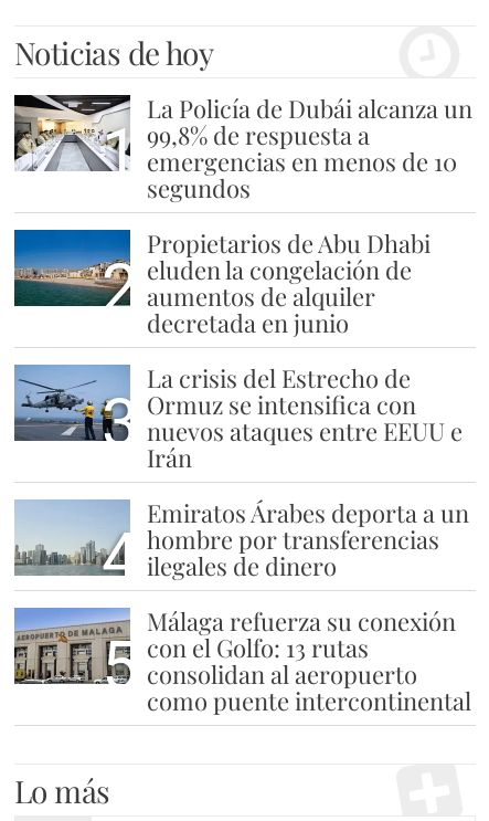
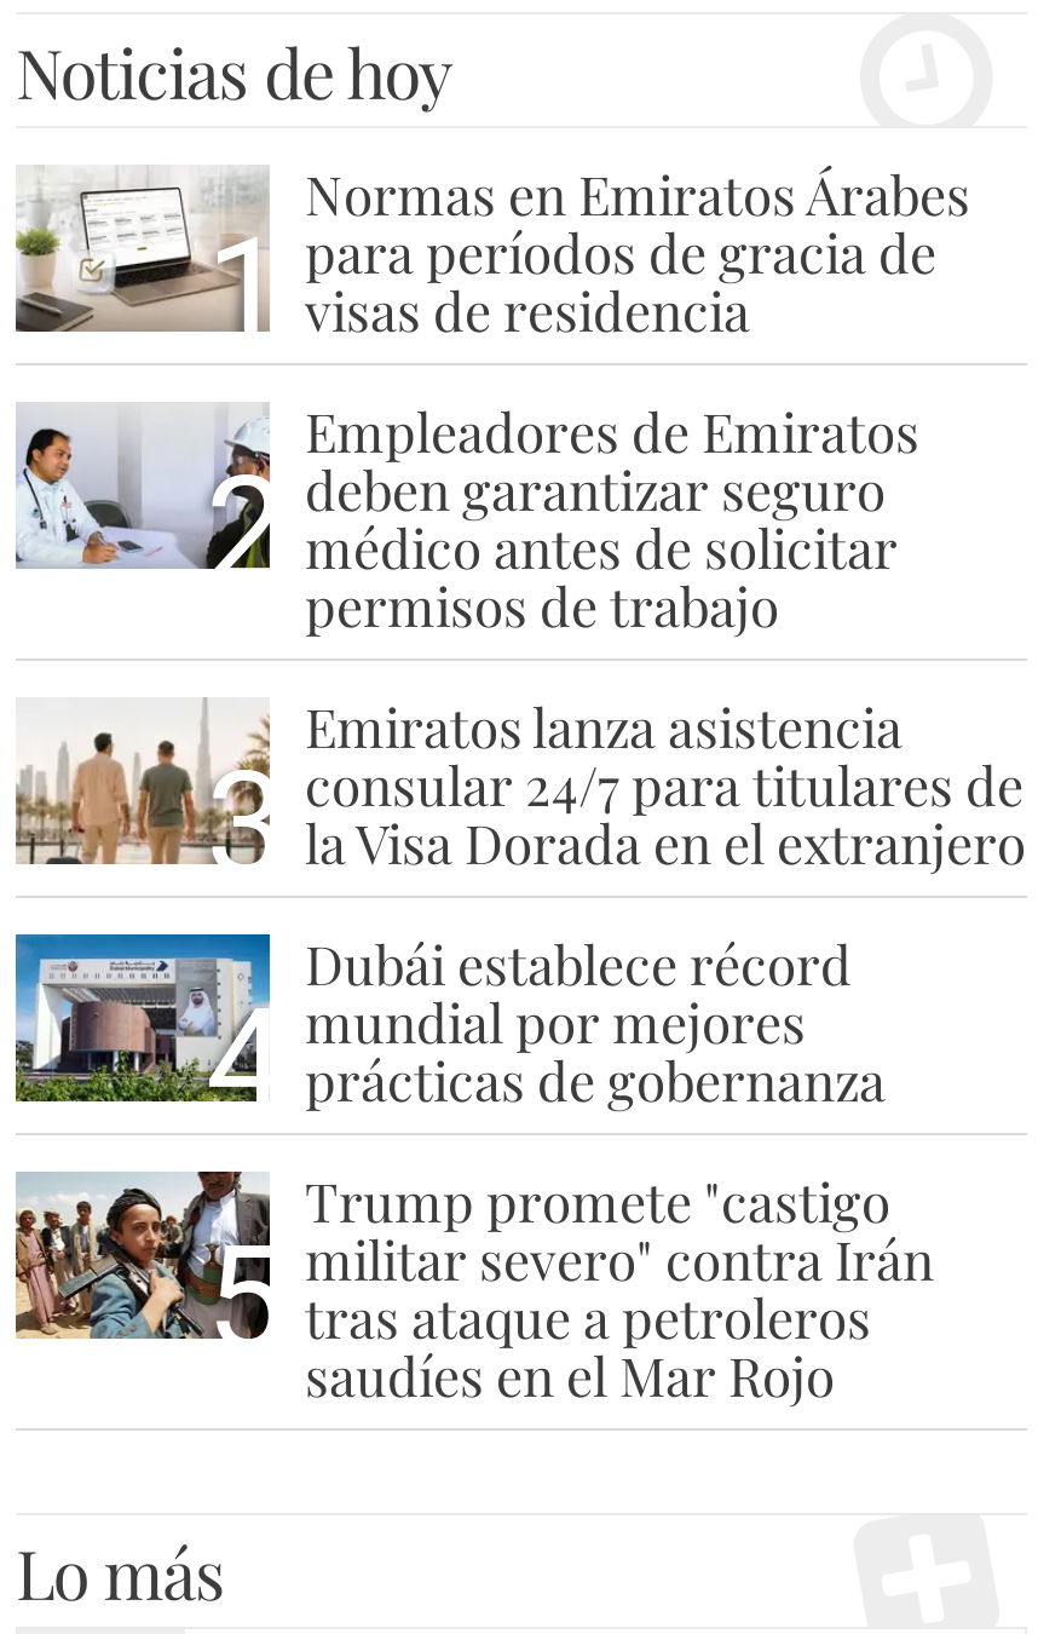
[13,92,472,205] [image] | La Policía de Dubái alcanza un | 99,8% de respuesta a | emergencias en menos de 10 | segundos -> [13,158,970,347] [image] | Normas en Emiratos Árabes | para períodos de gracia de | visas de residencia
[13,227,430,340] [image] | Propietarios de Abu Dhabi | eluden la congelación de | aumentos de alquiler | decretada en junio -> [13,395,919,642] [image] | Empleadores de Emiratos | deben garantizar seguro | médico antes de solicitar | permisos de trabajo
[13,362,462,474] [image] | La crisis del Estrecho de | Ormuz se intensifica con | nuevos ataques entre EEUU e | Irán -> [13,691,1026,879] [image] | Emiratos lanza asistencia | consular 24/7 para titulares de | la Visa Dorada en el extranjero
[13,496,469,583] [image] | Emiratos Árabes deporta a un | hombre por transferencias | ilegales de dinero -> [13,928,886,1117] [image] | Dubái establece récord | mundial por mejores | prácticas de gobernanza
[13,605,471,717] [image] | Málaga refuerza su conexión | con el Golfo: 13 rutas | consolidan al aeropuerto | como puente intercontinental -> [13,1165,934,1412] [image] | Trump promete "castigo | militar severo" contra Irán | tras ataque a petroleros | saudíes en el Mar Rojo

